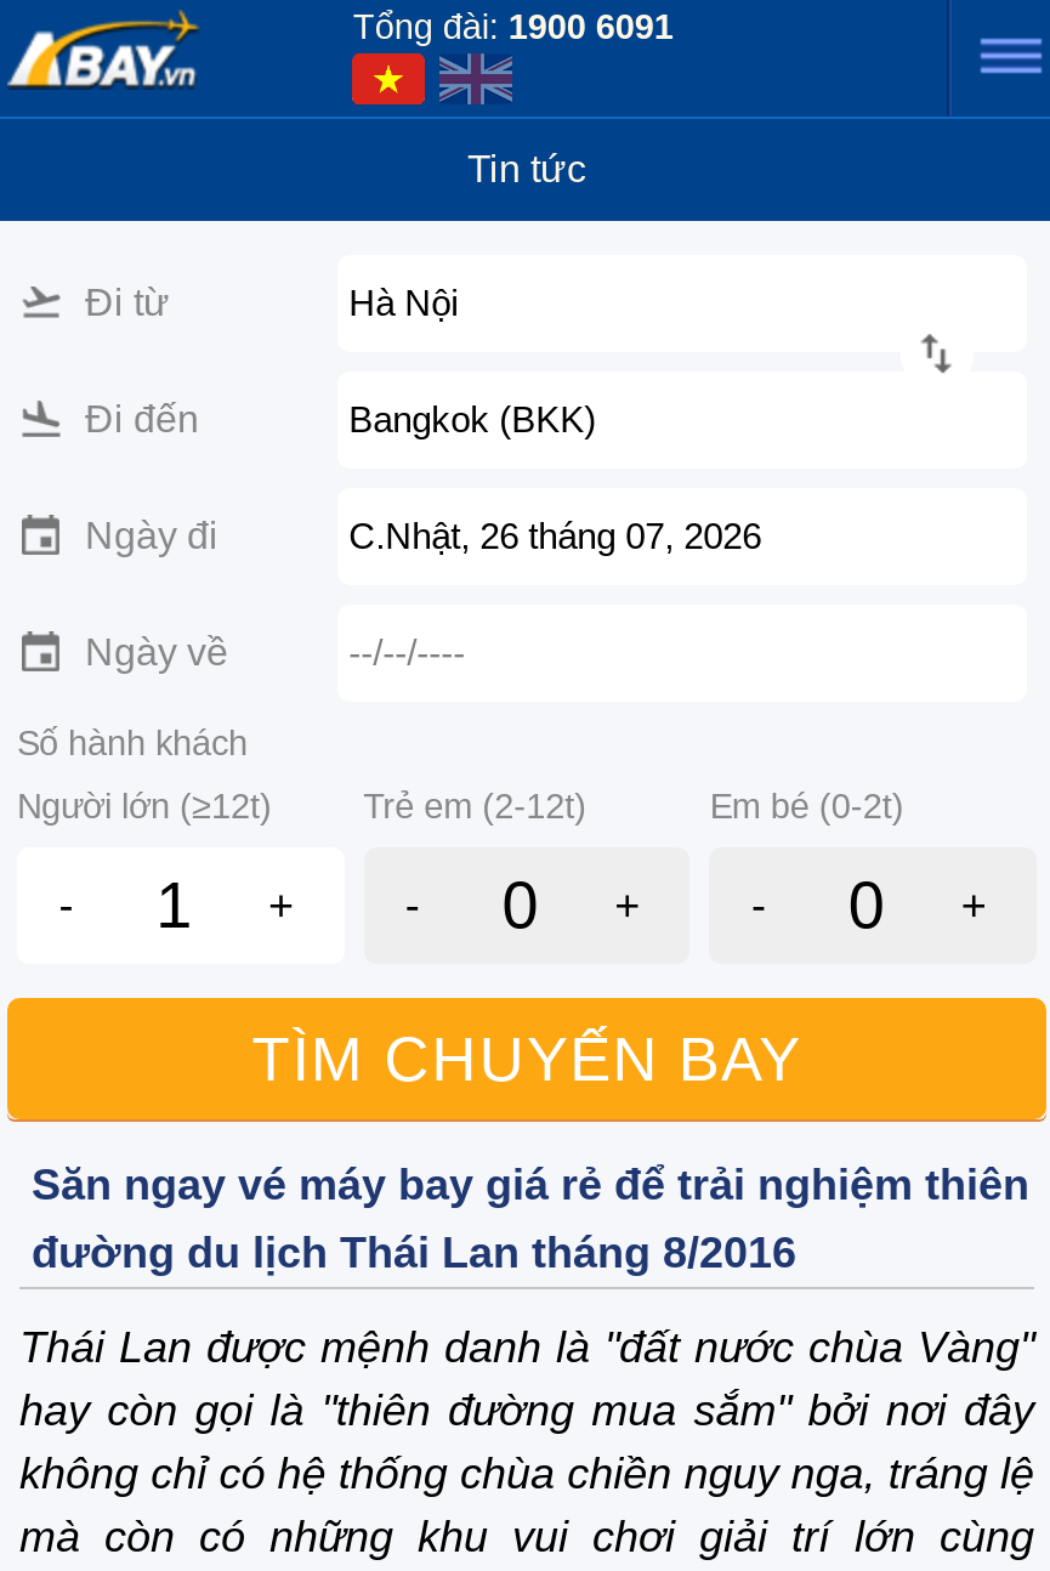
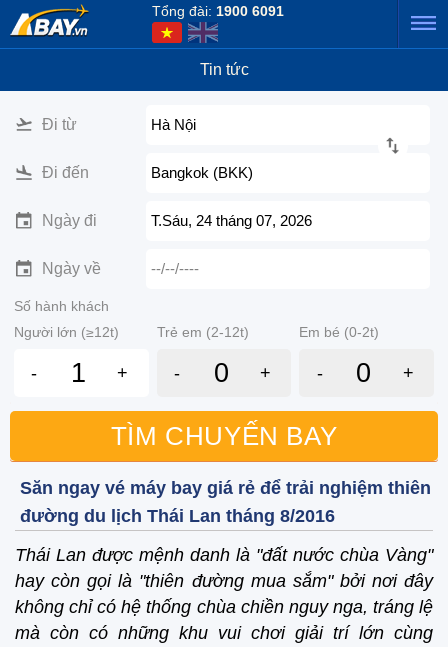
[349,515,761,556] C.Nhật, 26 tháng 07, 2026 -> [151,212,312,229] T.Sáu, 24 tháng 07, 2026

